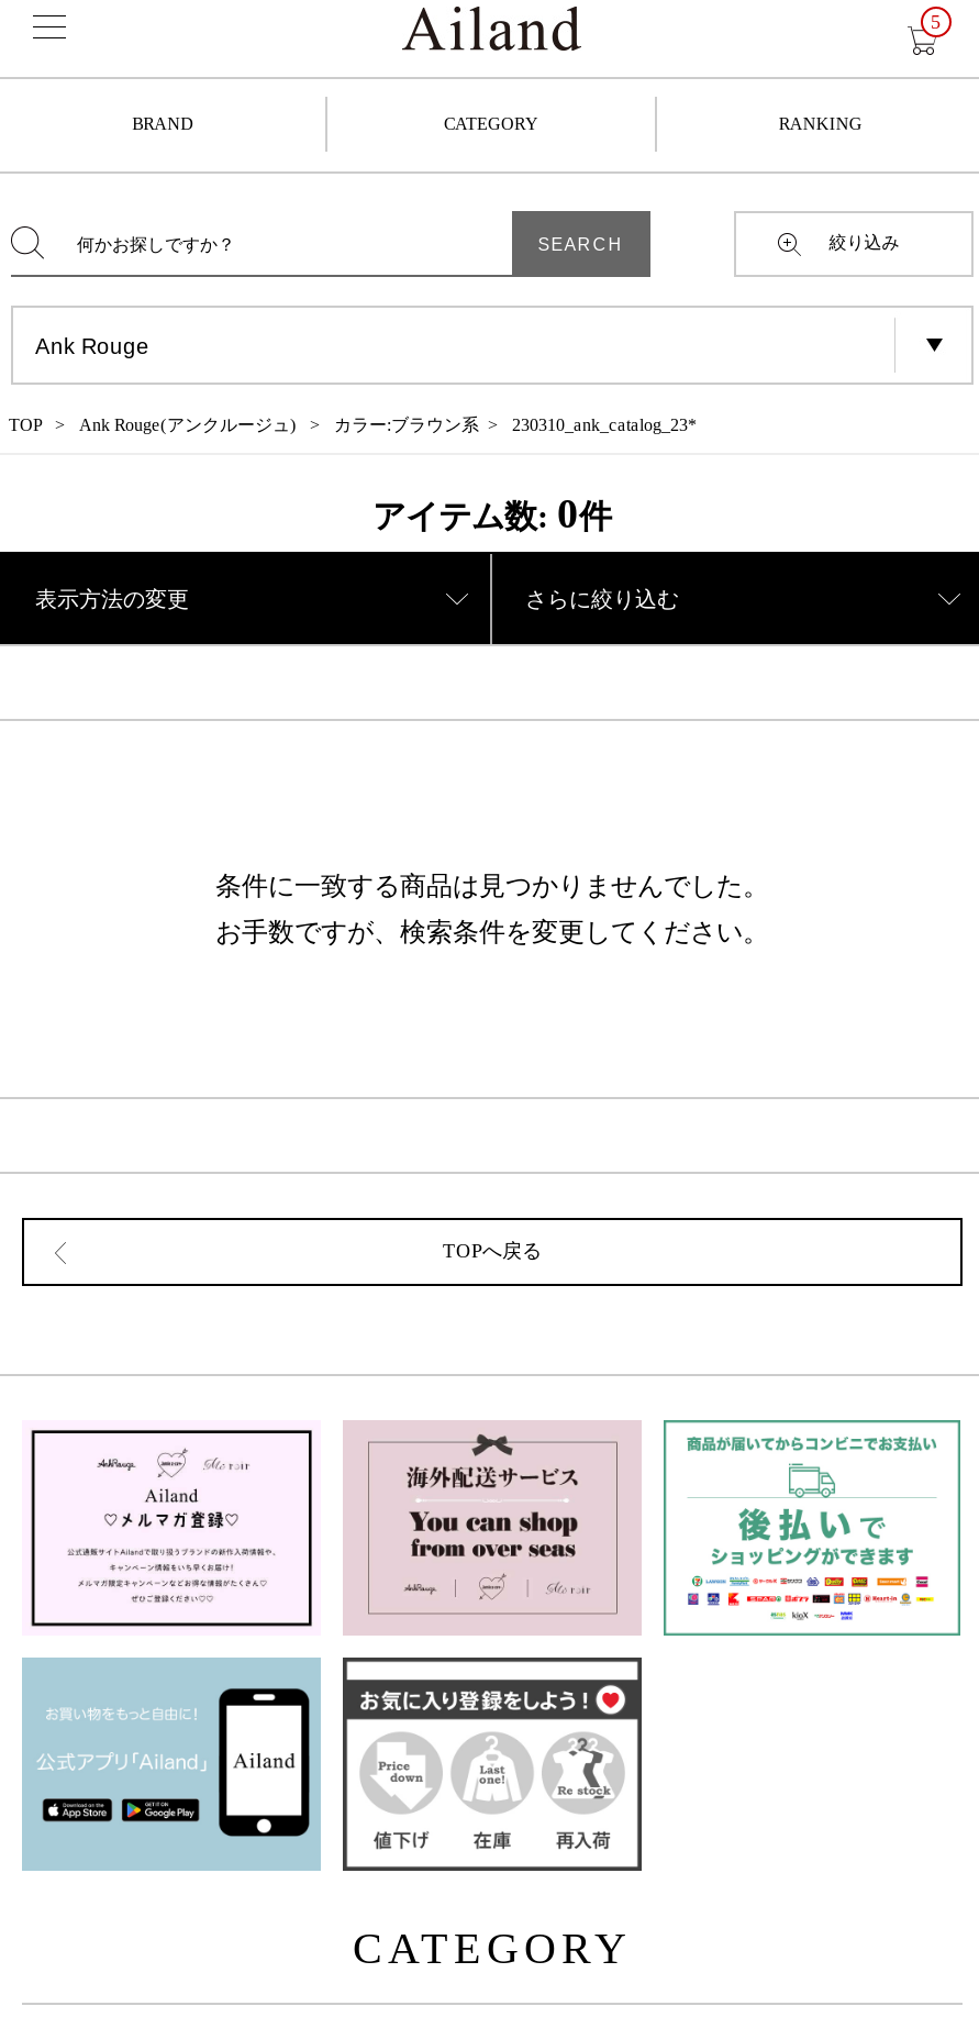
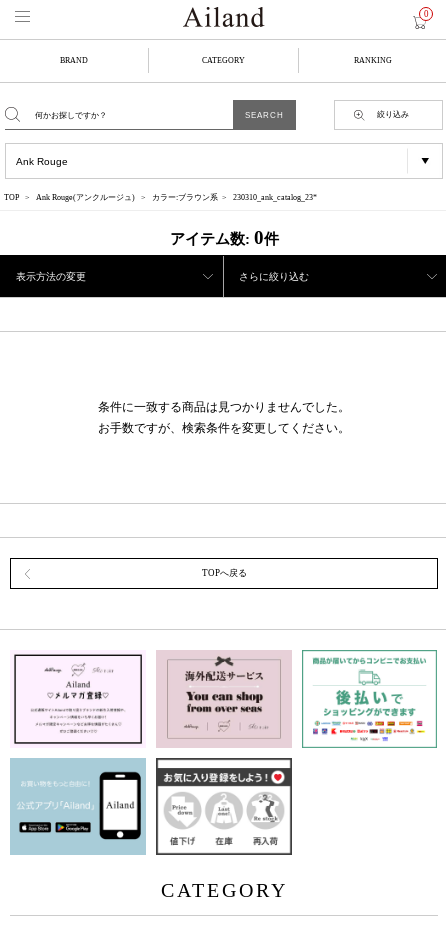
[931,11,942,33] 5 -> [423,9,428,19] 0

